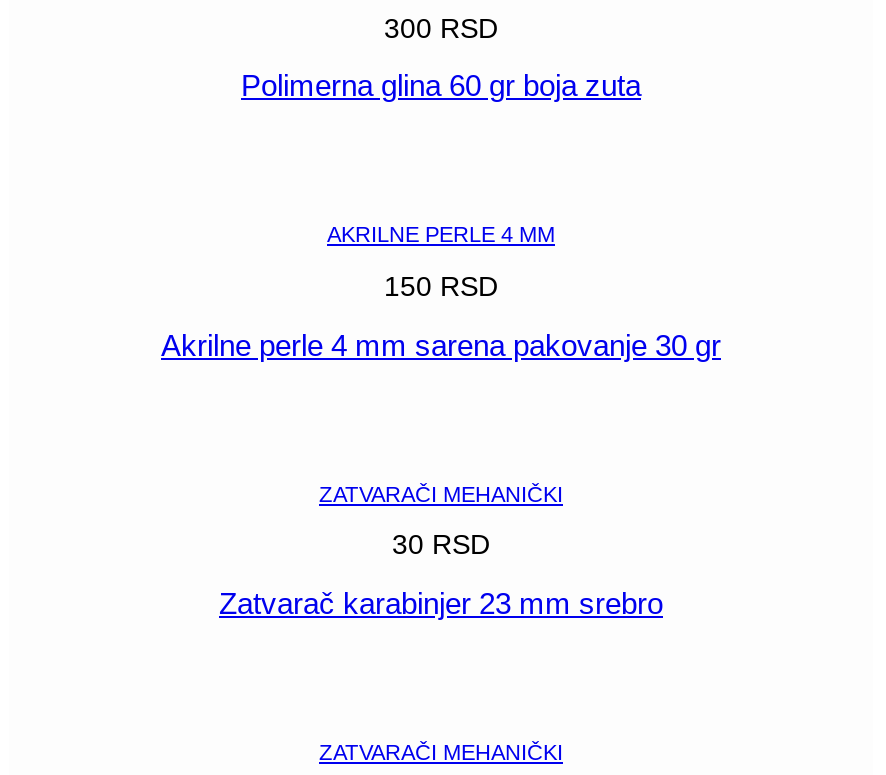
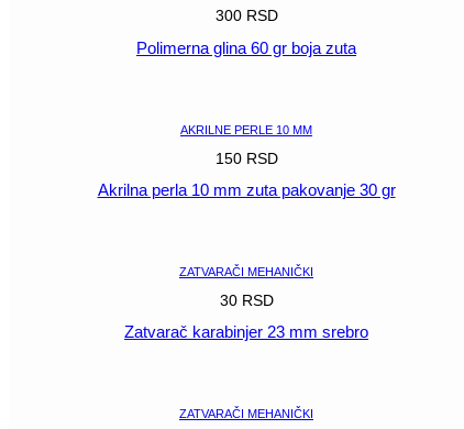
[327,223,555,247] AKRILNE PERLE 4 MM -> [180,123,312,136] AKRILNE PERLE 10 MM
[161,327,721,361] Akrilne perle 4 mm sarena pakovanje 30 gr -> [97,180,395,199] Akrilna perla 10 mm zuta pakovanje 30 gr

